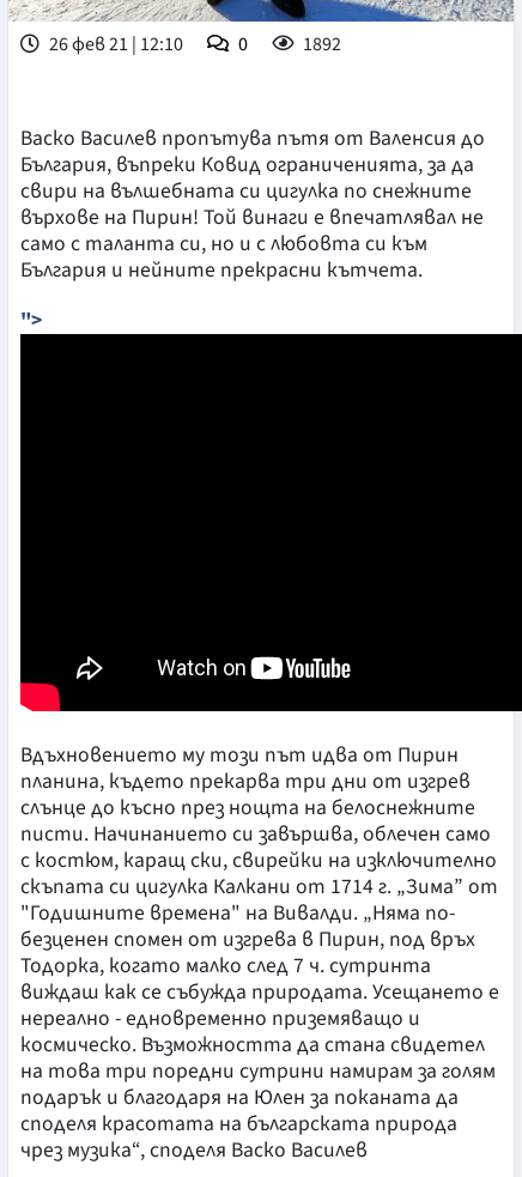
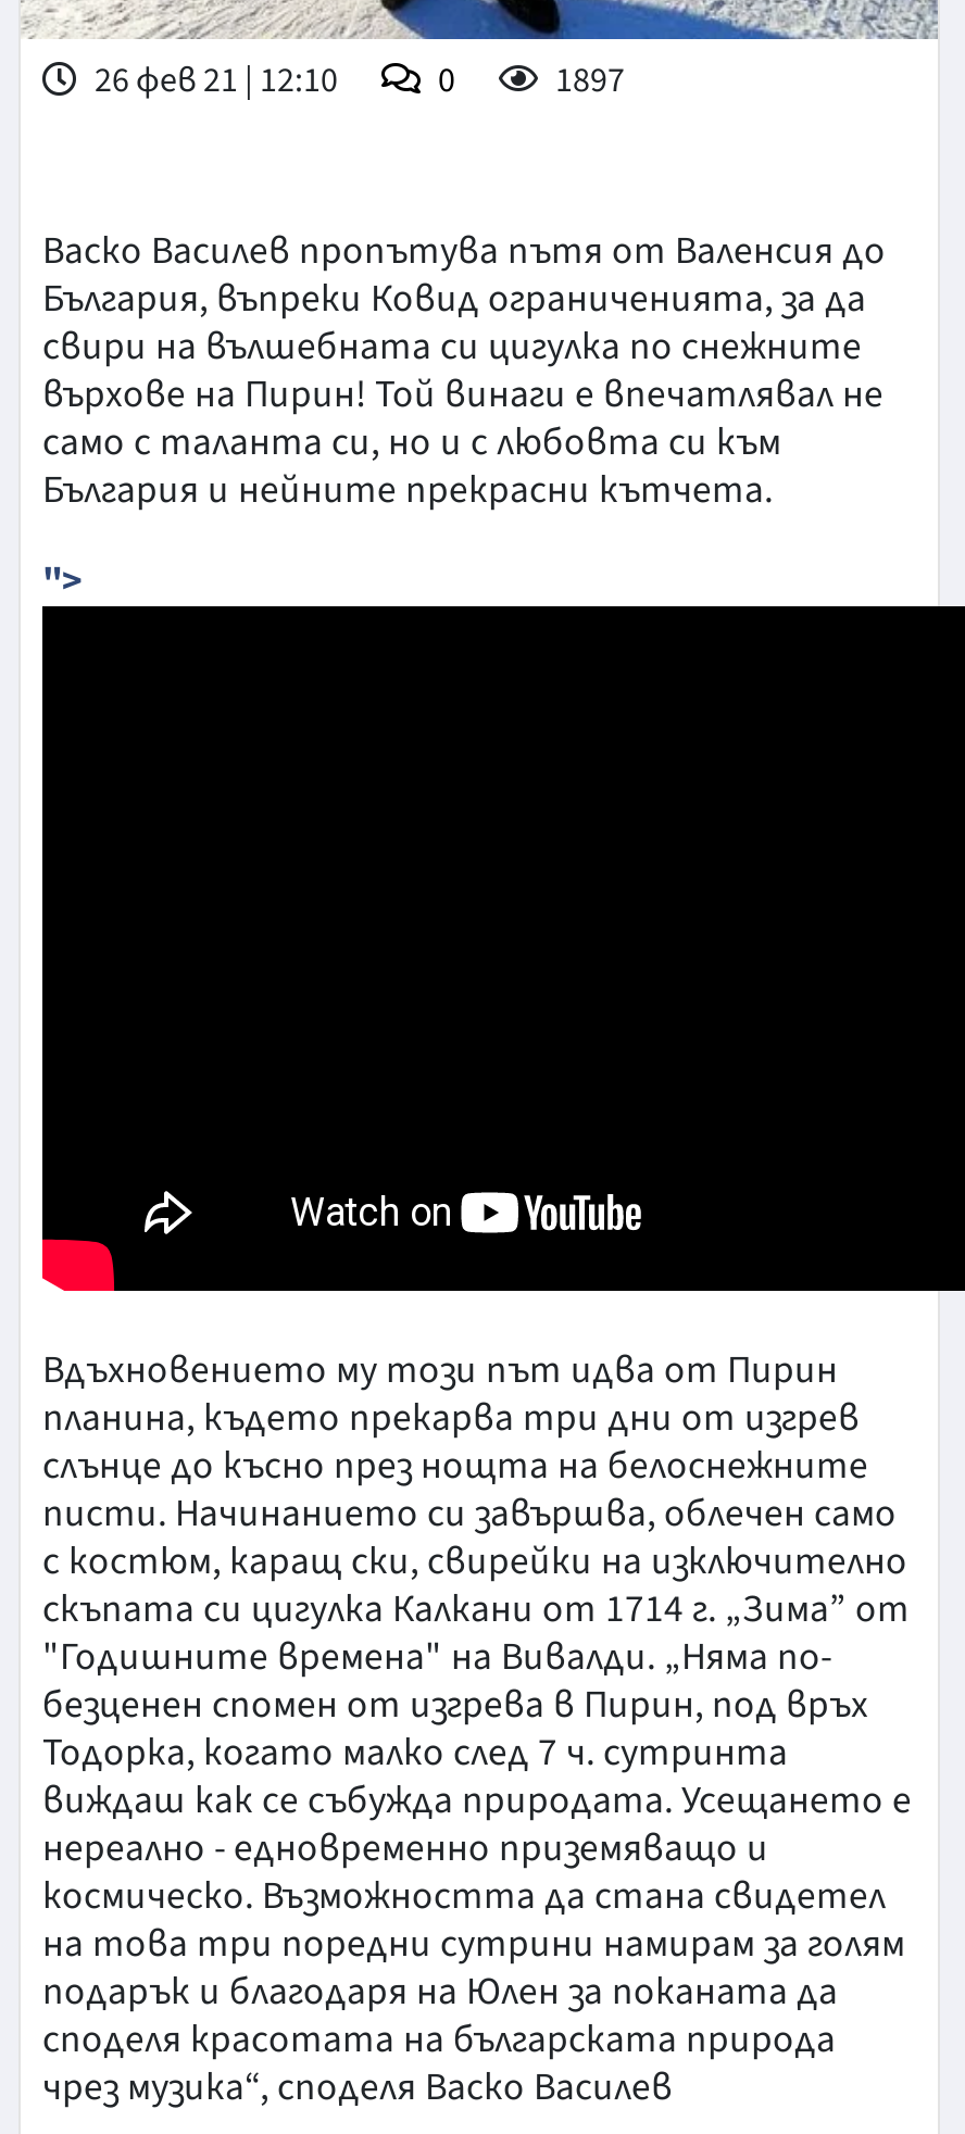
[299,31,341,57] 1892 -> [549,56,625,104] 1897

